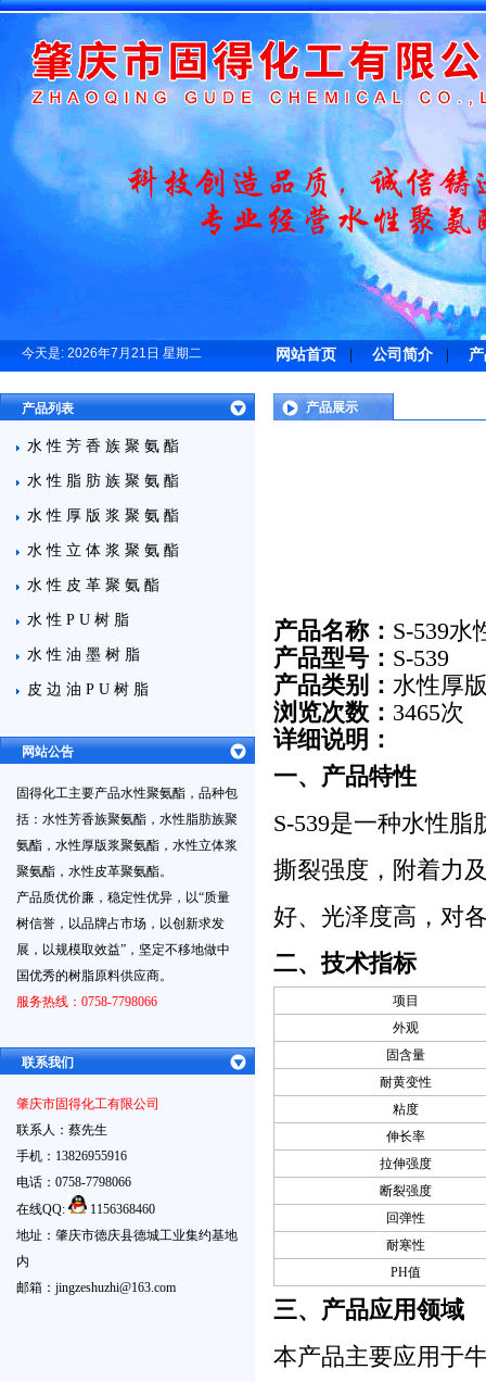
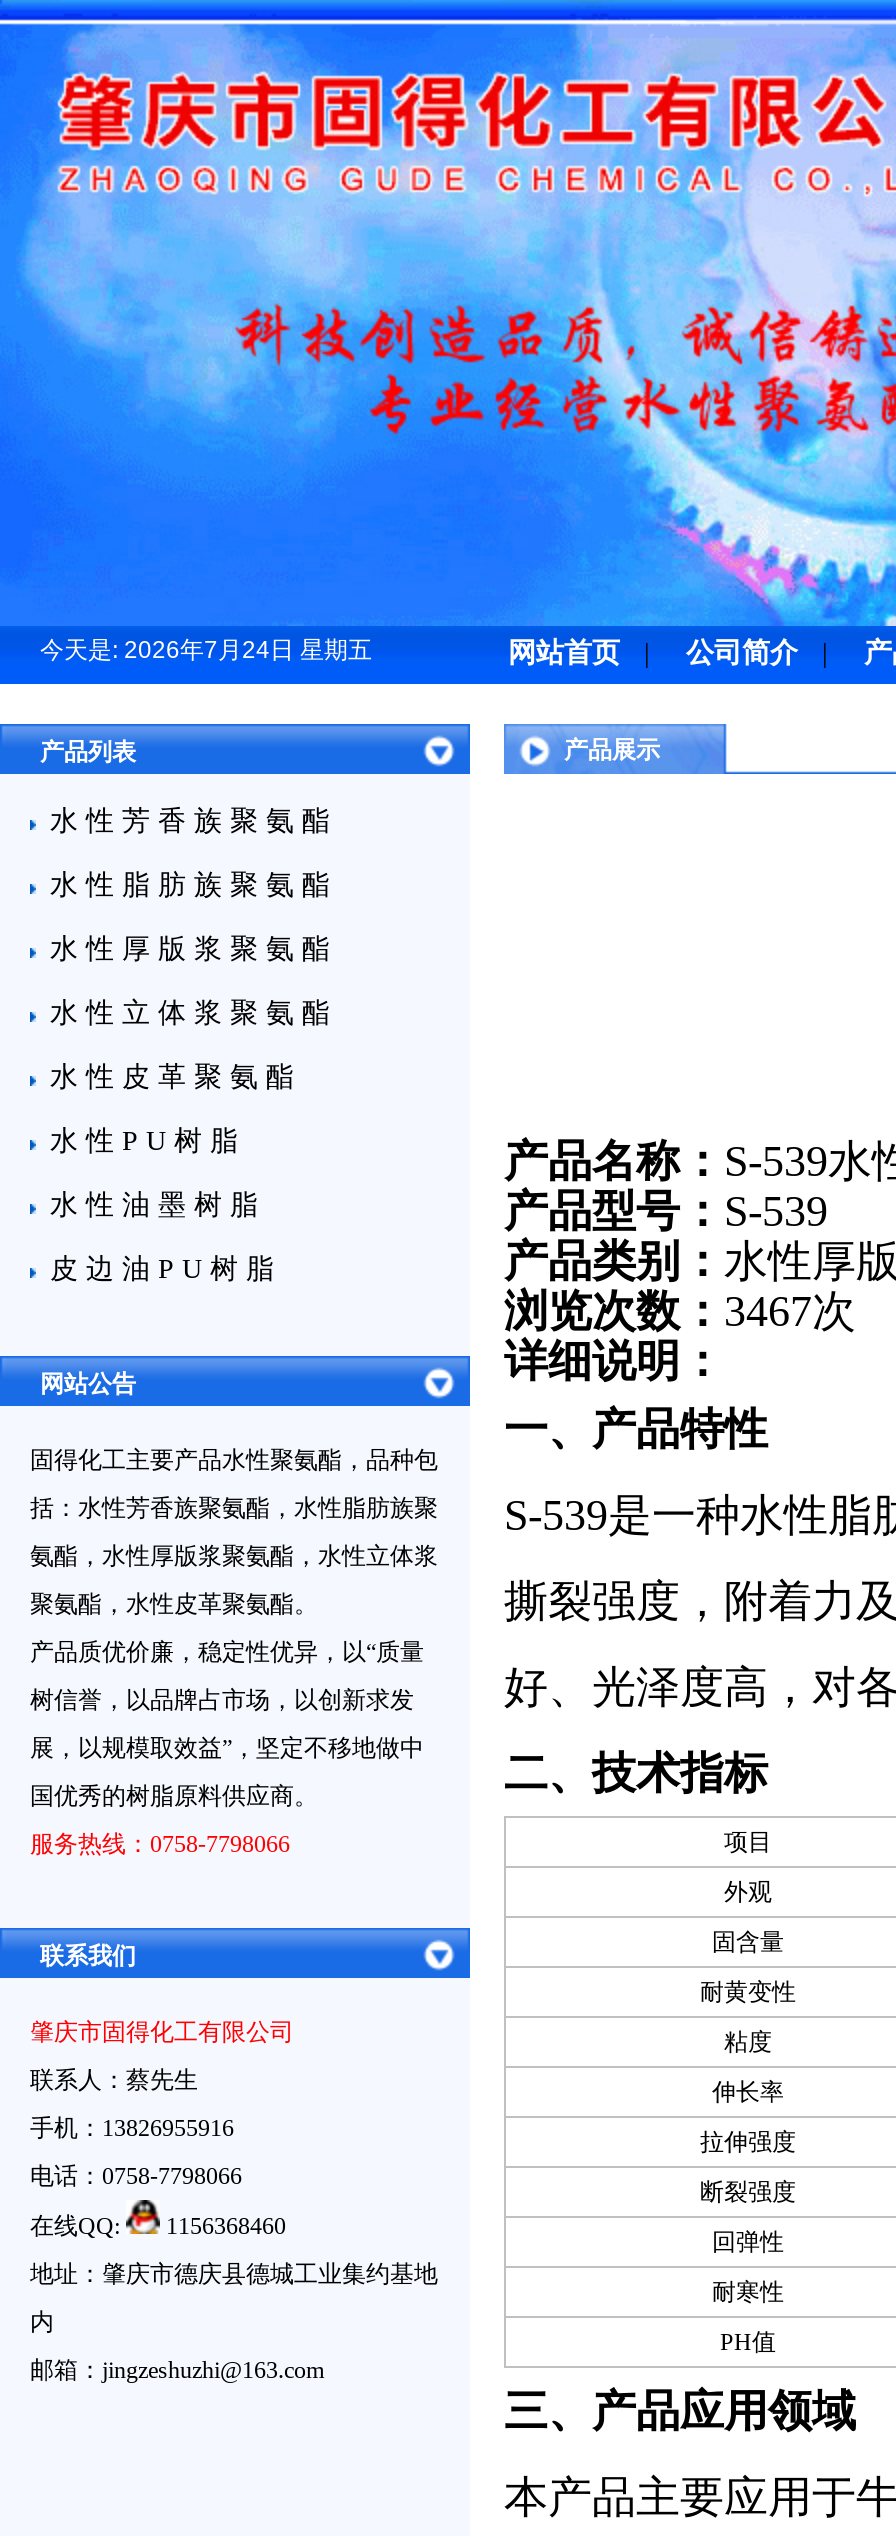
[22,345,202,361] 今天是: 2026年7月21日 星期二 -> [40,636,372,664] 今天是: 2026年7月24日 星期五
[273,699,464,726] 浏览次数：3465次 -> [504,1286,856,1336] 浏览次数：3467次

